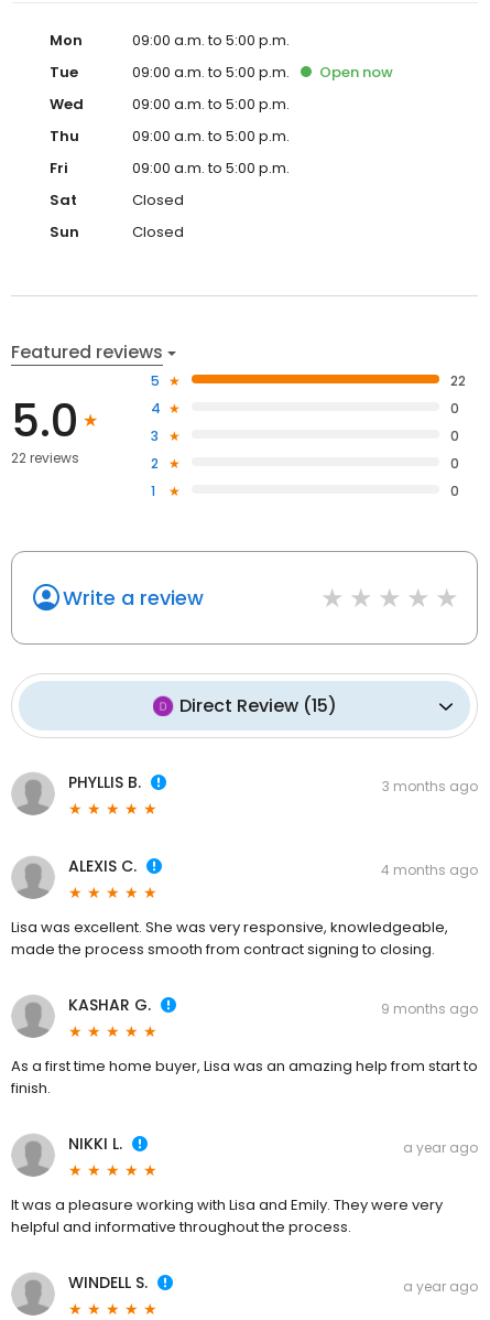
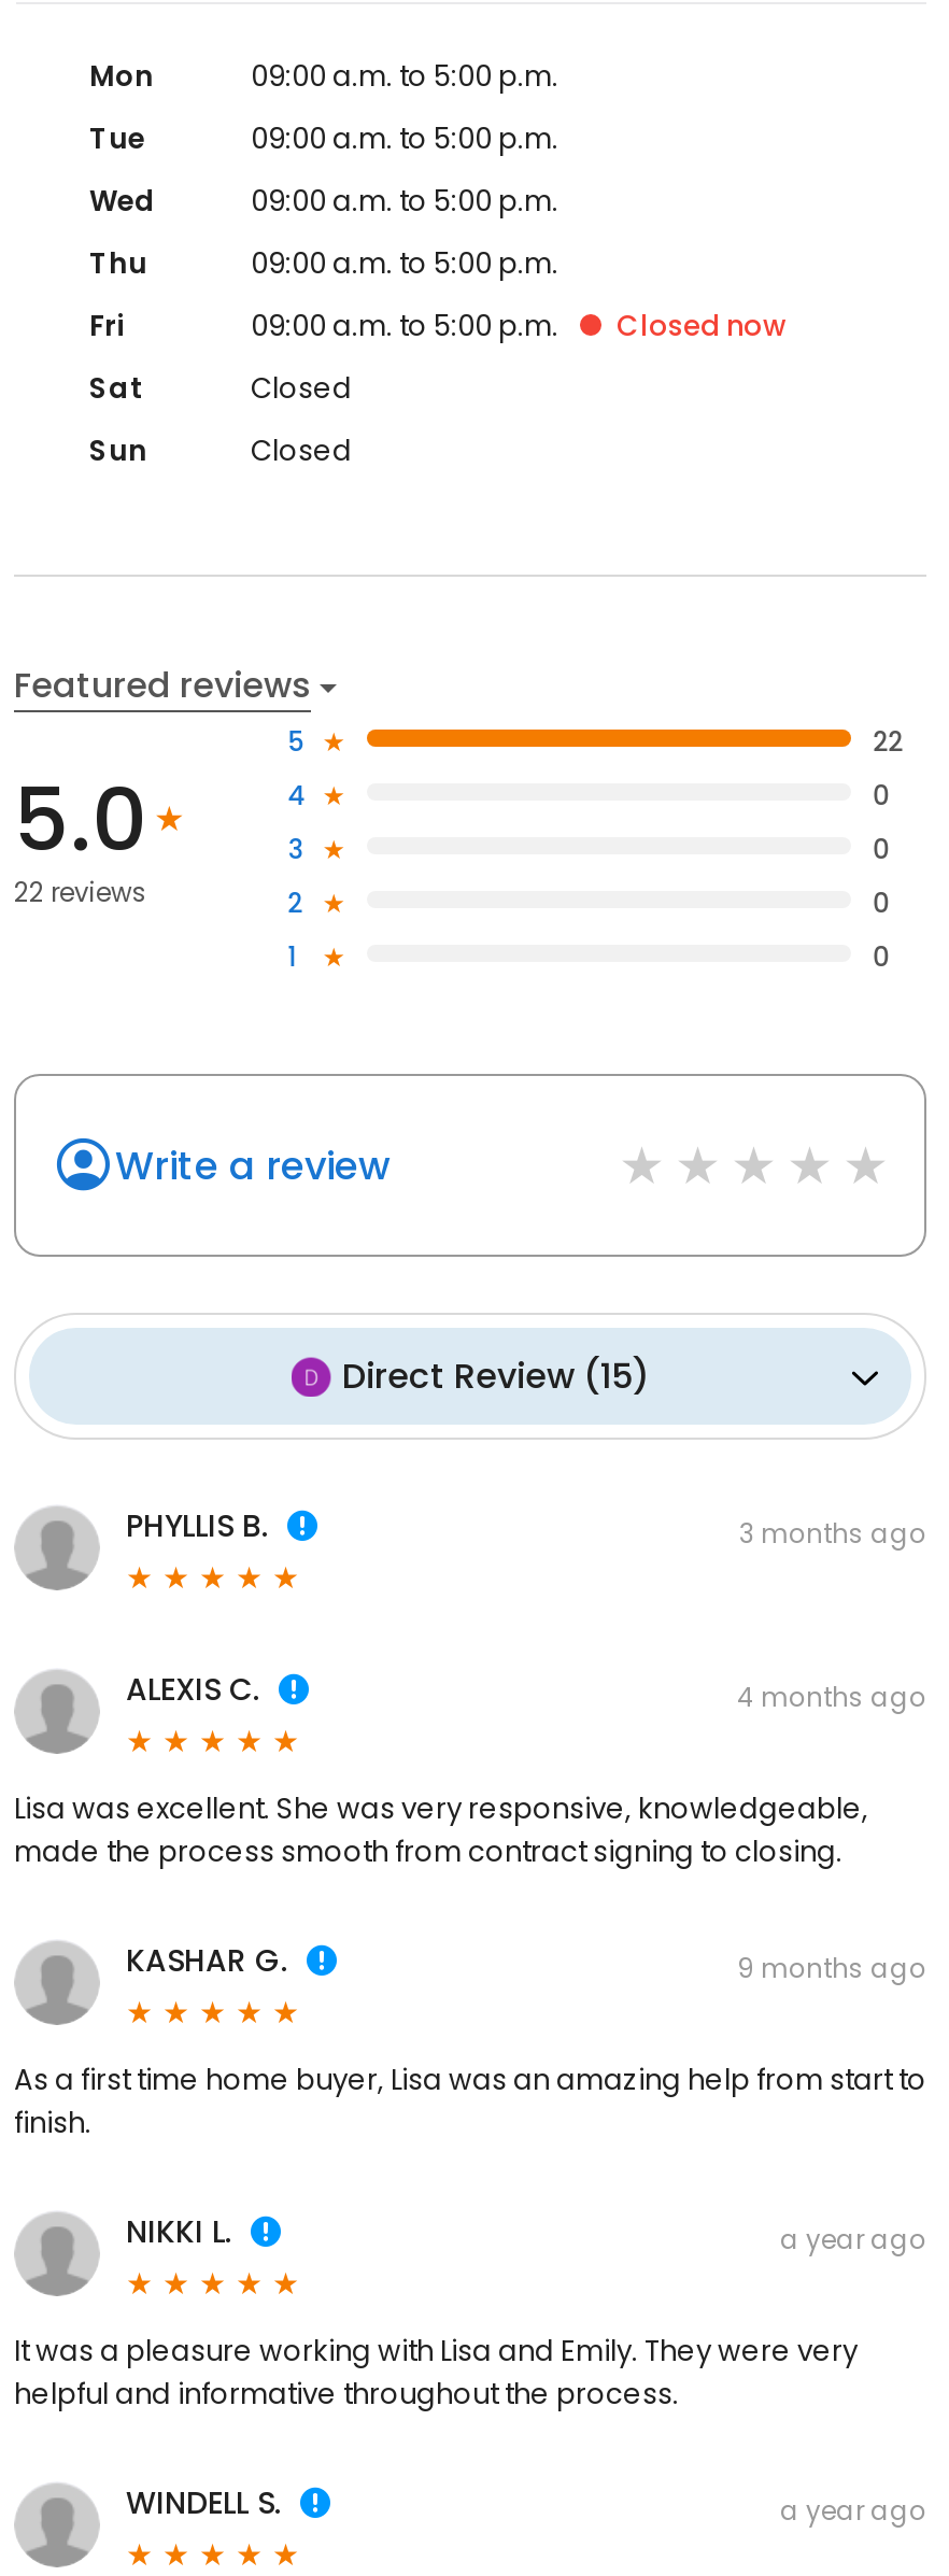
[319,62,393,83] Open now -> none
none -> [617,306,787,347] Closed now

